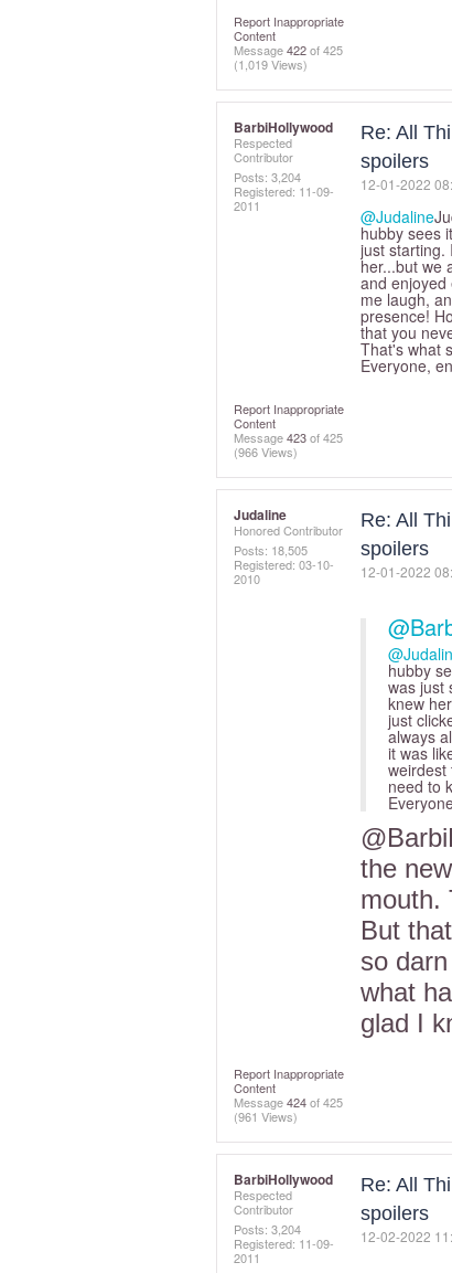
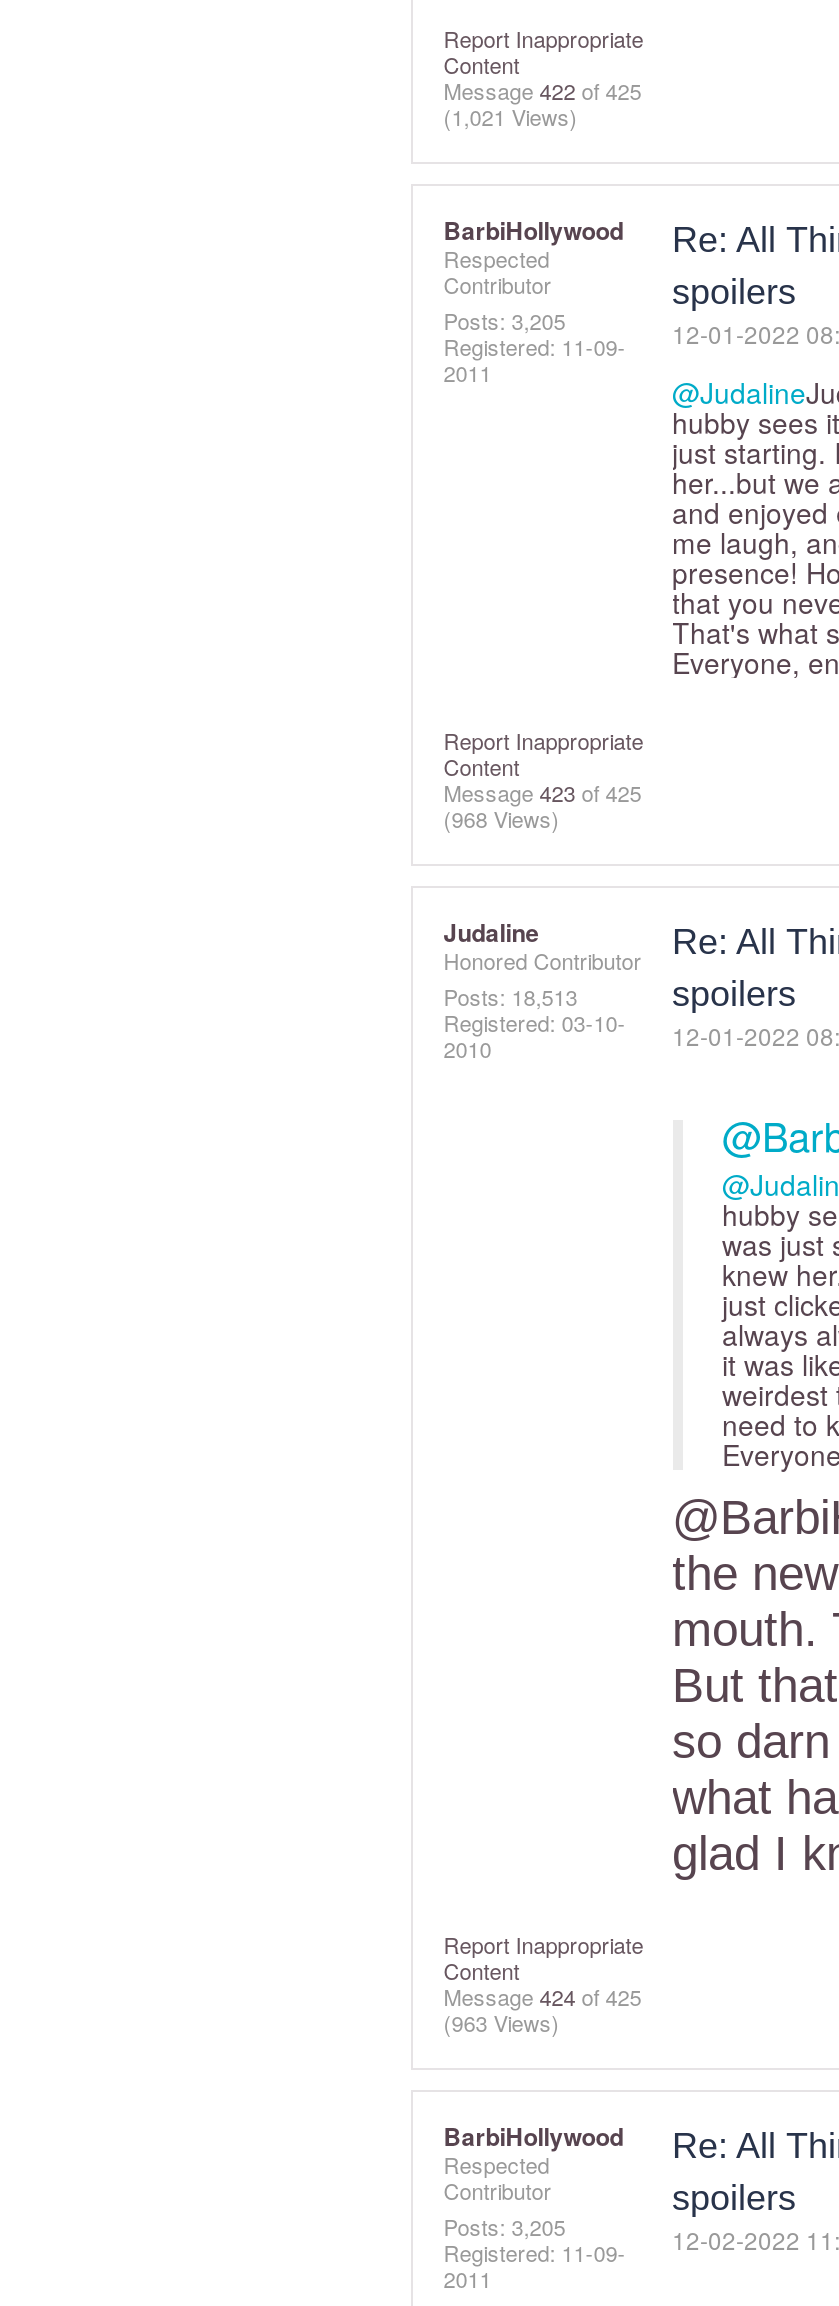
[234,55,308,73] (1,019 Views) -> [443,100,577,132] (1,021 Views)
[234,168,301,185] Posts: 3,204 -> [443,304,565,336] Posts: 3,205
[234,443,298,460] (966 Views) -> [443,802,559,834] (968 Views)
[234,541,308,559] Posts: 18,505 -> [443,980,577,1012] Posts: 18,513
[234,1107,298,1125] (961 Views) -> [443,2006,559,2038] (963 Views)
[234,1220,301,1238] Posts: 3,204 -> [443,2210,565,2242] Posts: 3,205

